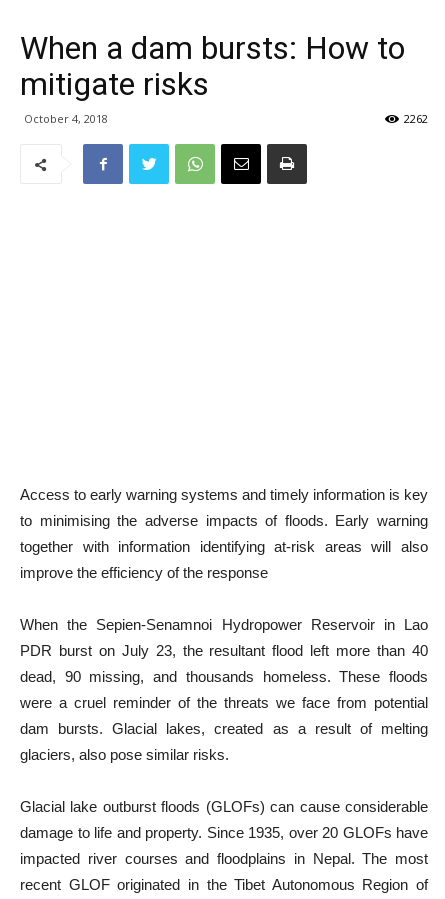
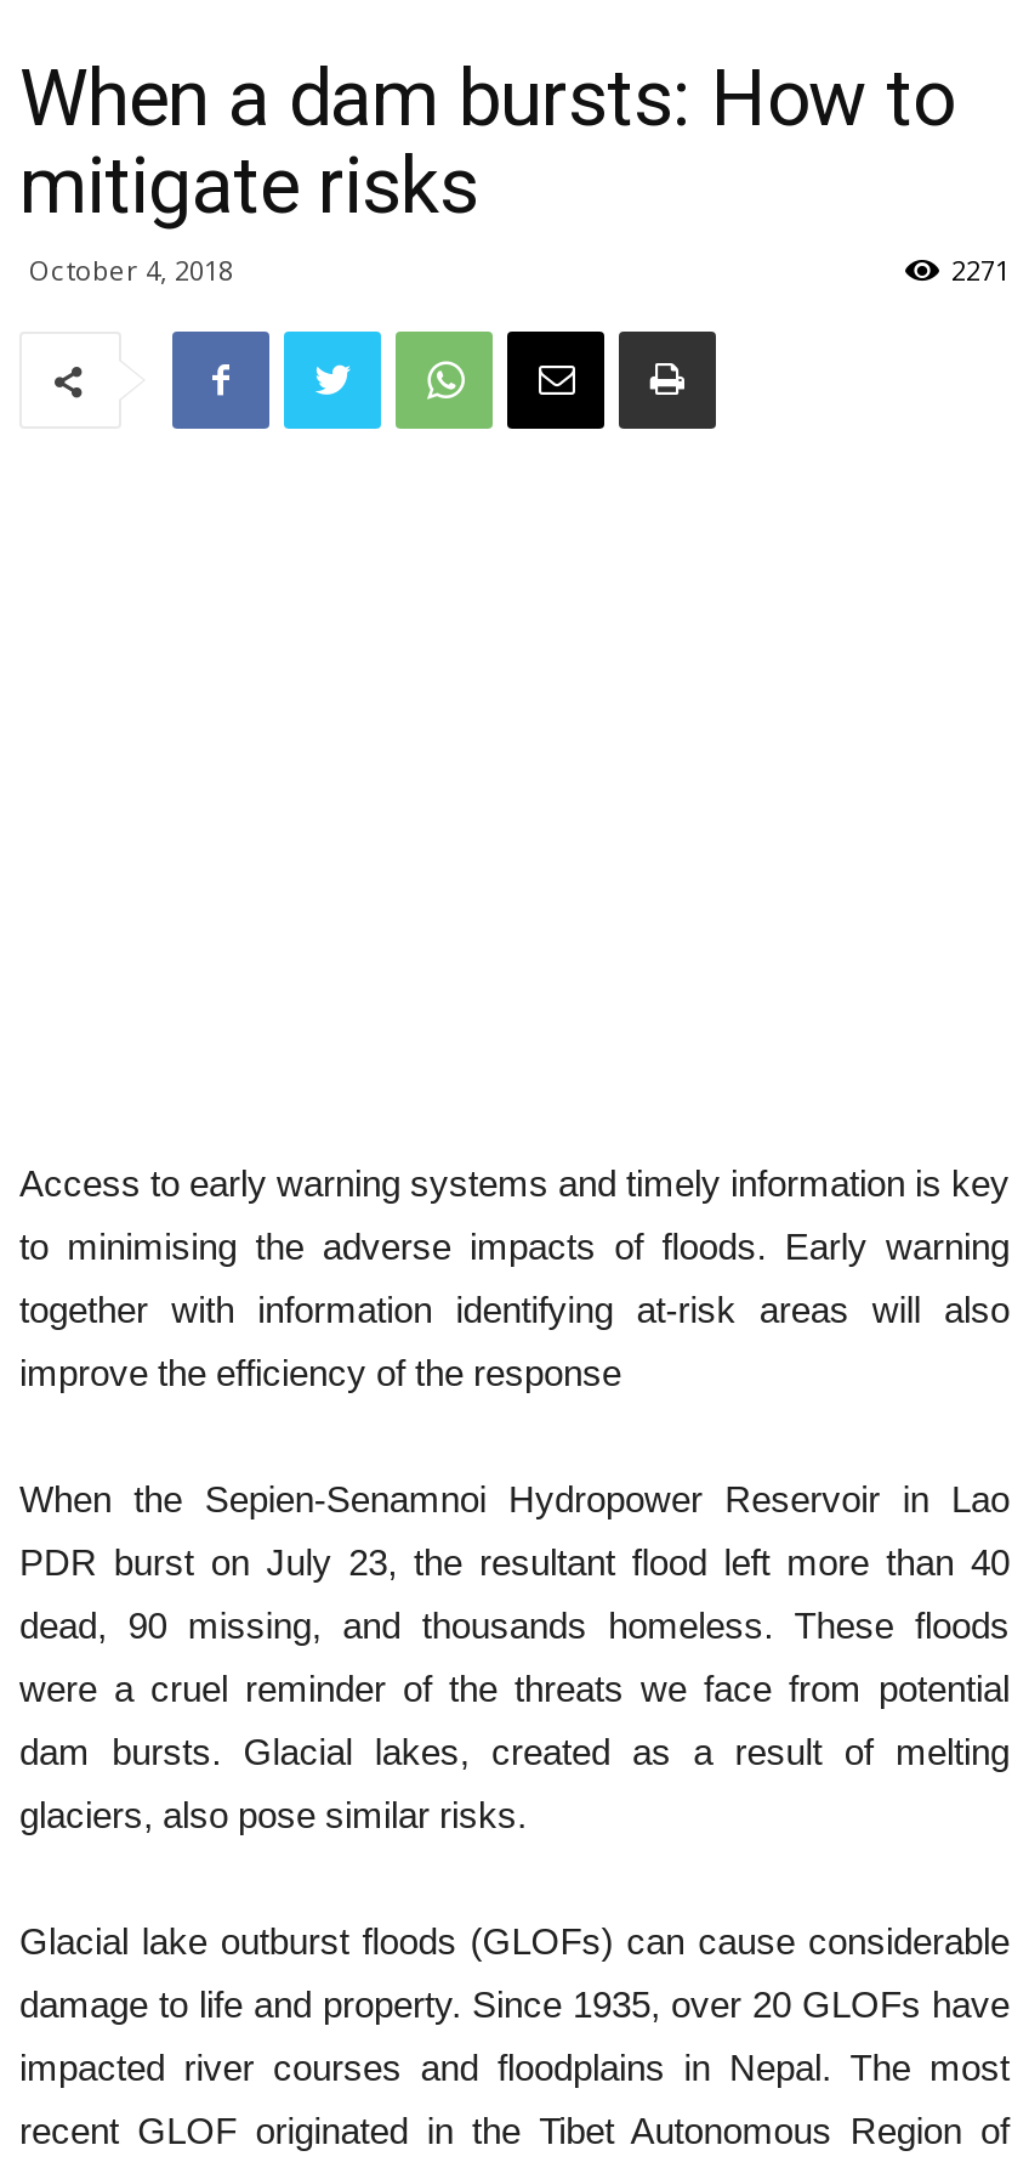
[404,111,428,126] 2262 -> [951,251,1010,288] 2271

